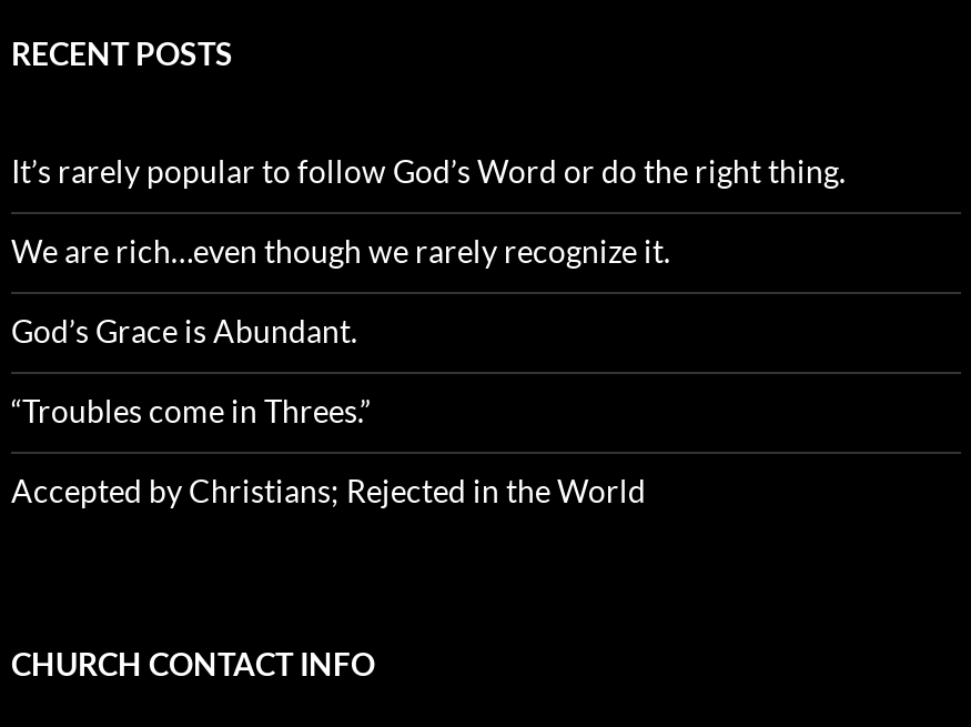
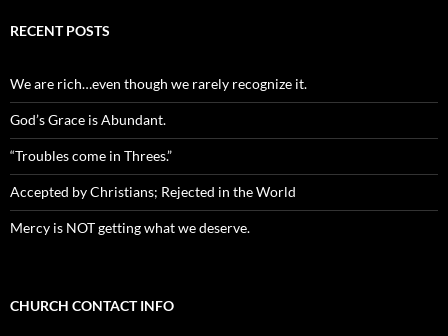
[11,153,846,191] It’s rarely popular to follow God’s Word or do the right thing. -> none
moved [11,233,670,510] -> [10,75,307,200]: We are rich…even though we rarely recognize it. | God’s Grace is Abundant. | “Troubles come in Threes.” | Accepted by Christians; Rejected in the World
none -> [10,219,250,236] Mercy is NOT getting what we deserve.

